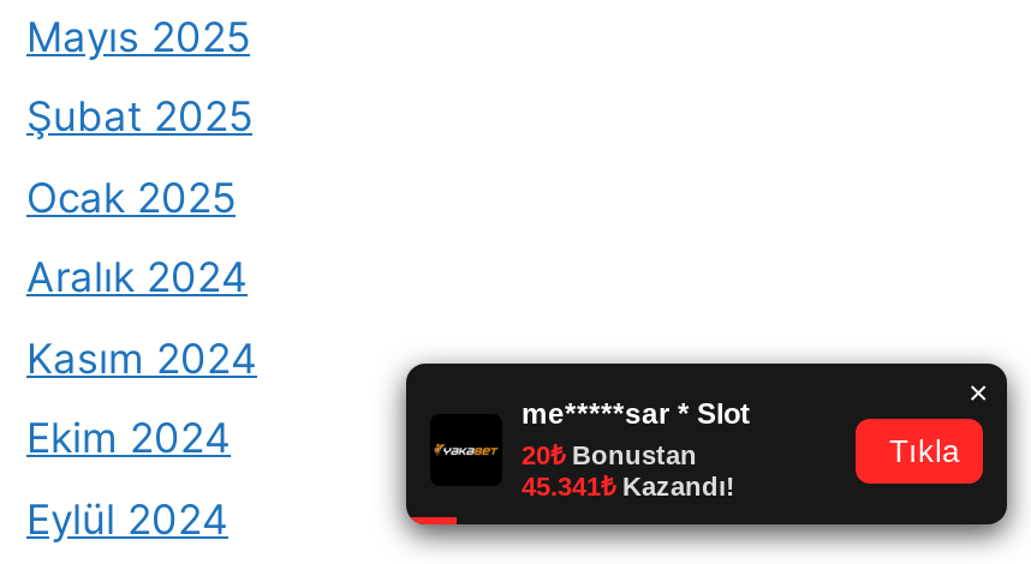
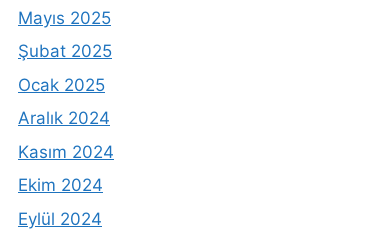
[392,359,1021,548] [image] -> none

